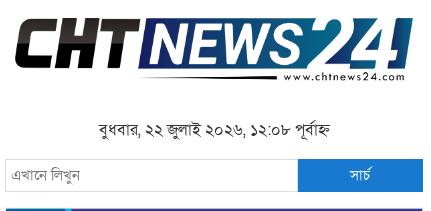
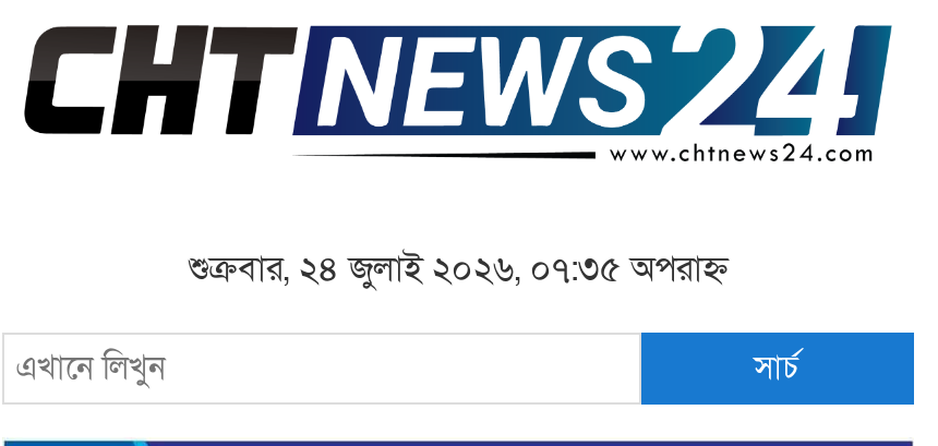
[98,119,329,141] বুধবার, ২২ জুলাই ২০২৬, ১২:০৮ পূর্বাহ্ন -> [188,244,729,292] শুক্রবার, ২৪ জুলাই ২০২৬, ০৭:৩৫ অপরাহ্ন

